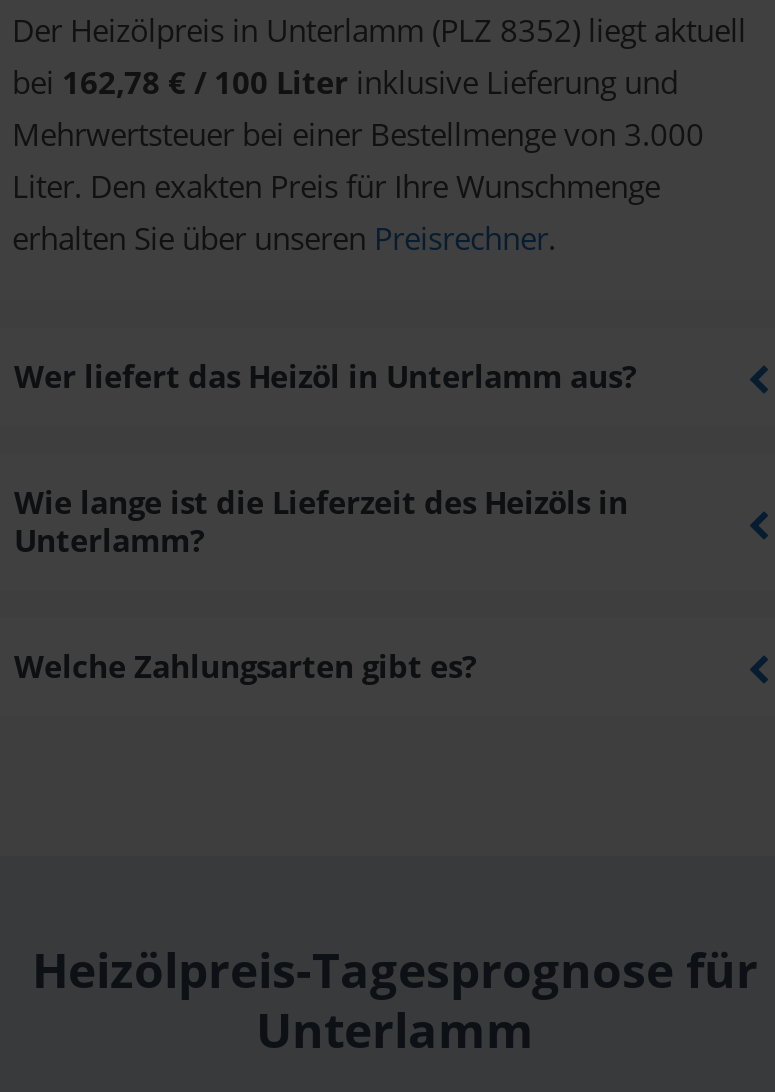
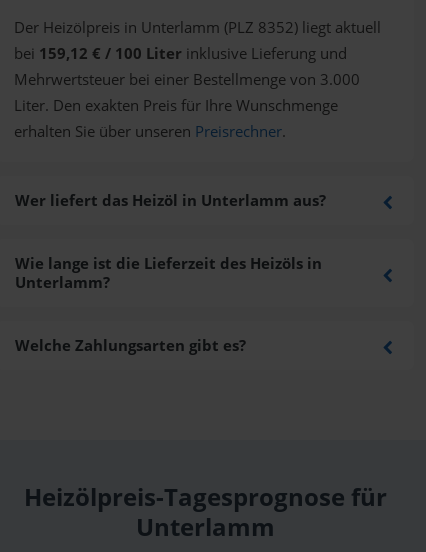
[12,61,678,103] bei 162,78 € / 100 Liter inklusive Lieferung und -> [13,43,346,64] bei 159,12 € / 100 Liter inklusive Lieferung und

